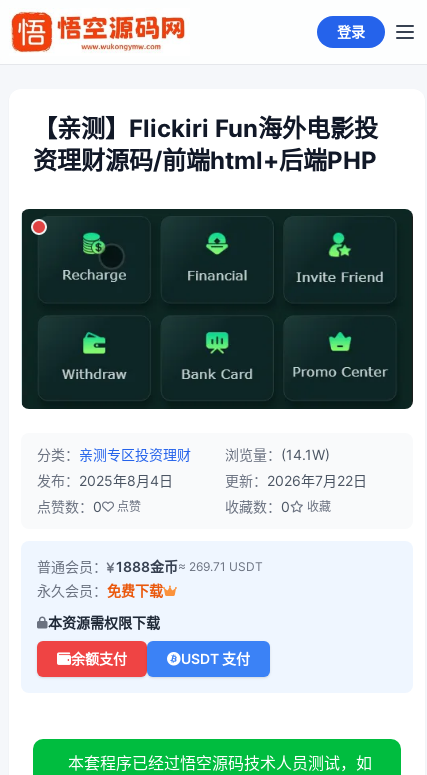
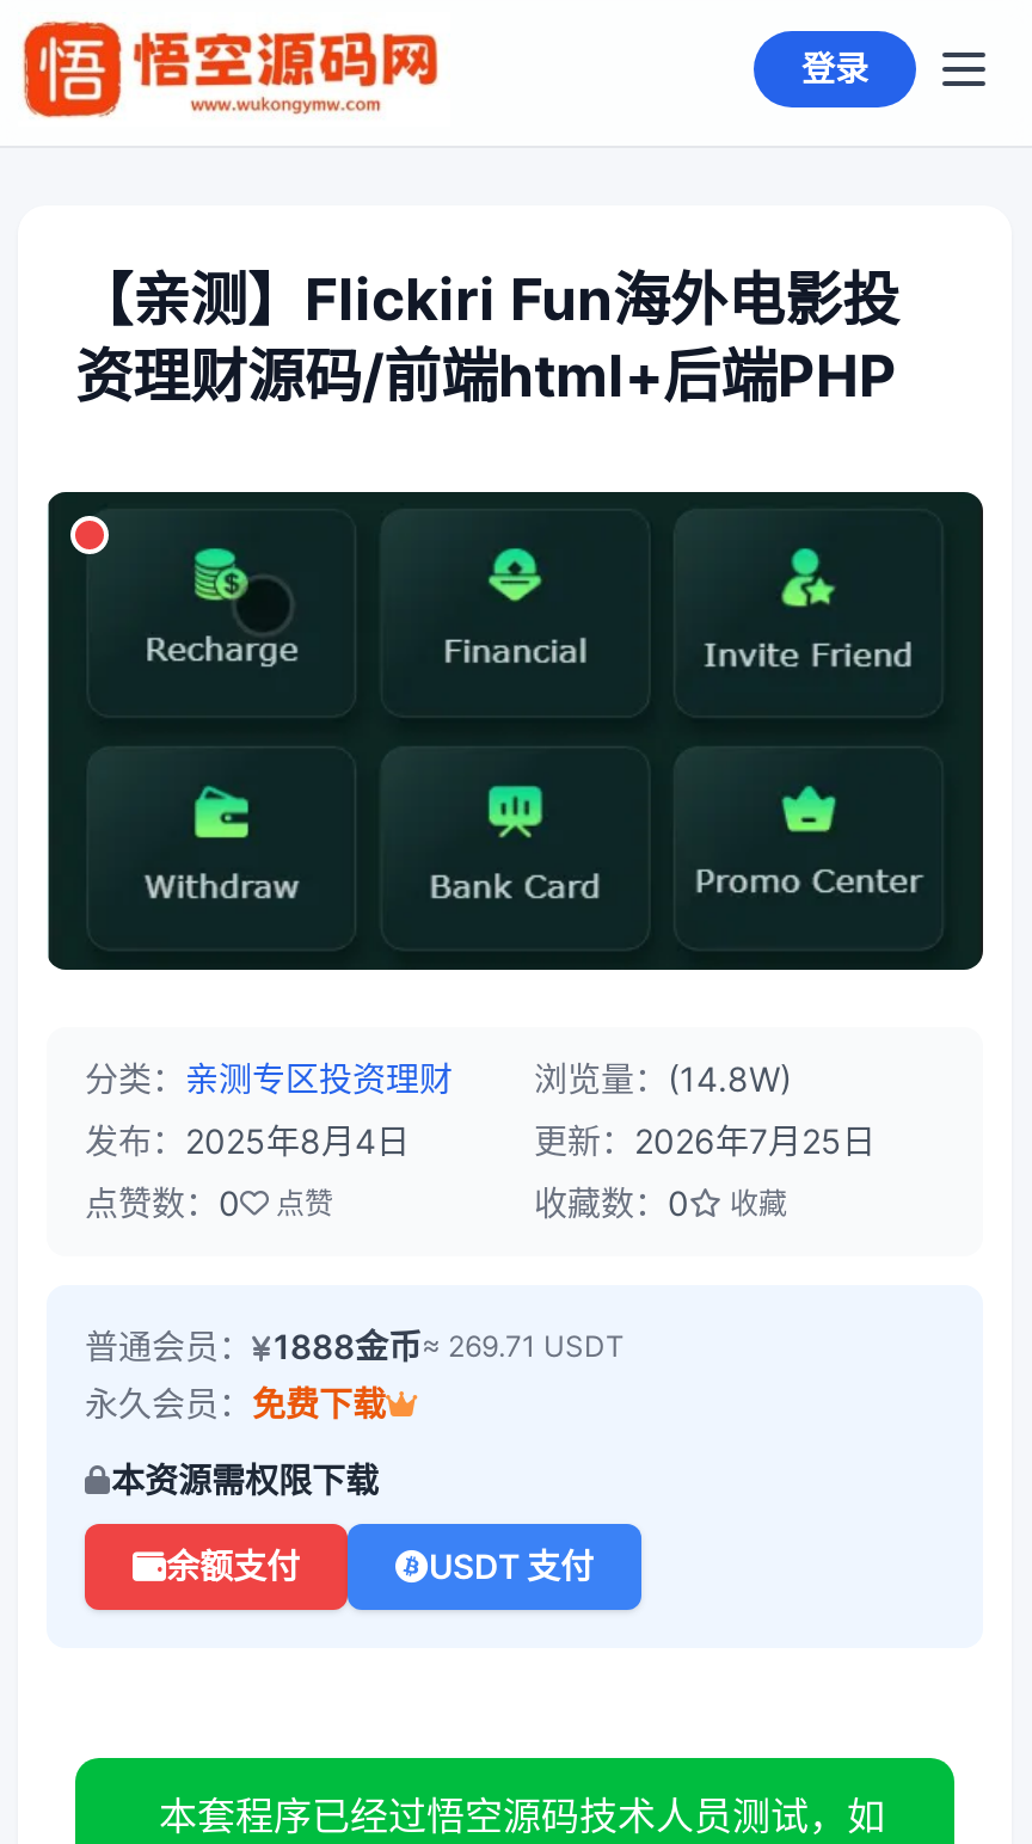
[37,446,330,463] 分类：亲测专区投资理财 浏览量：(14.1W) -> [85,1058,792,1099] 分类：亲测专区投资理财 浏览量：(14.8W)
[225,472,367,489] 更新：2026年7月22日 -> [534,1120,876,1161] 更新：2026年7月25日

